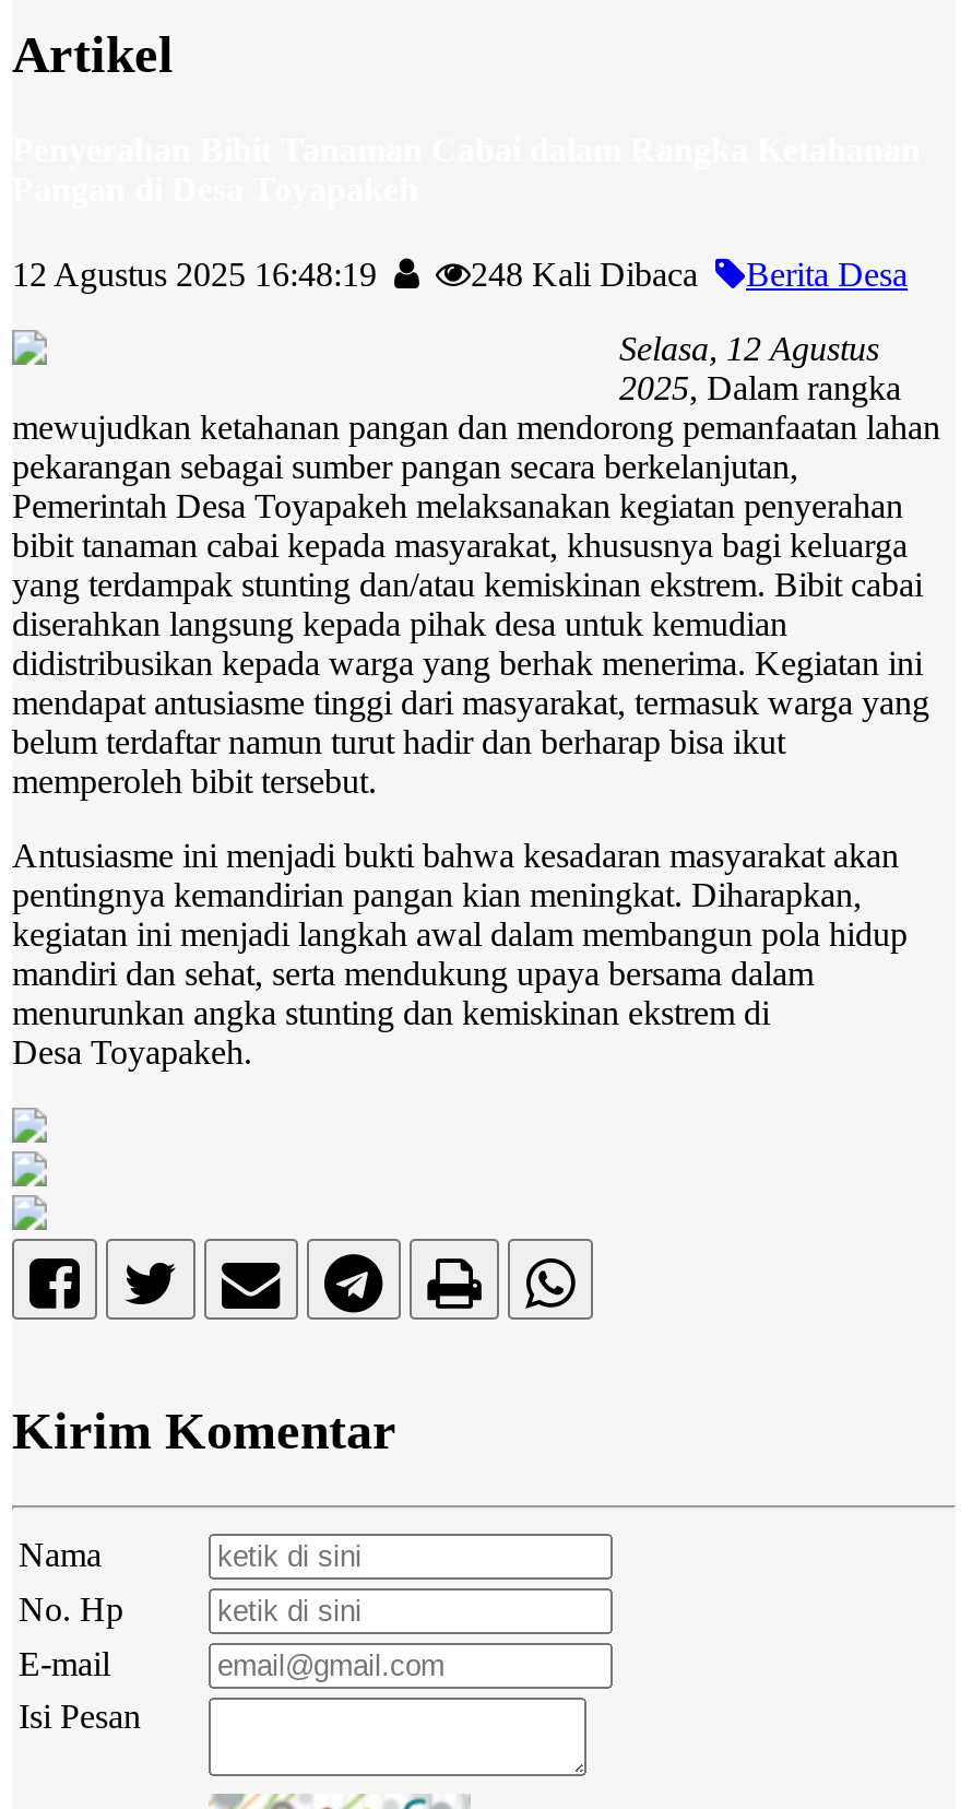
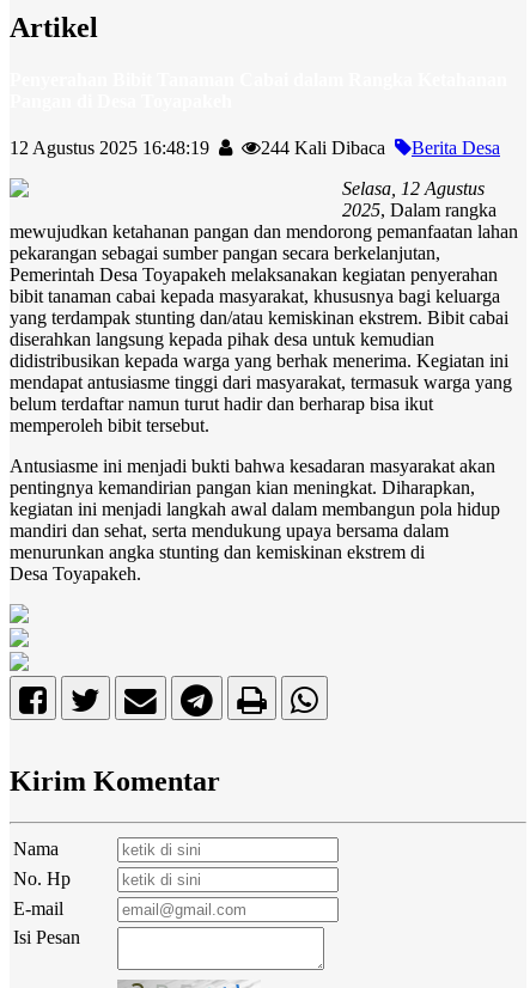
[471,256,908,294] 248 Kali Dibaca Berita Desa -> [261,138,500,158] 244 Kali Dibaca Berita Desa

